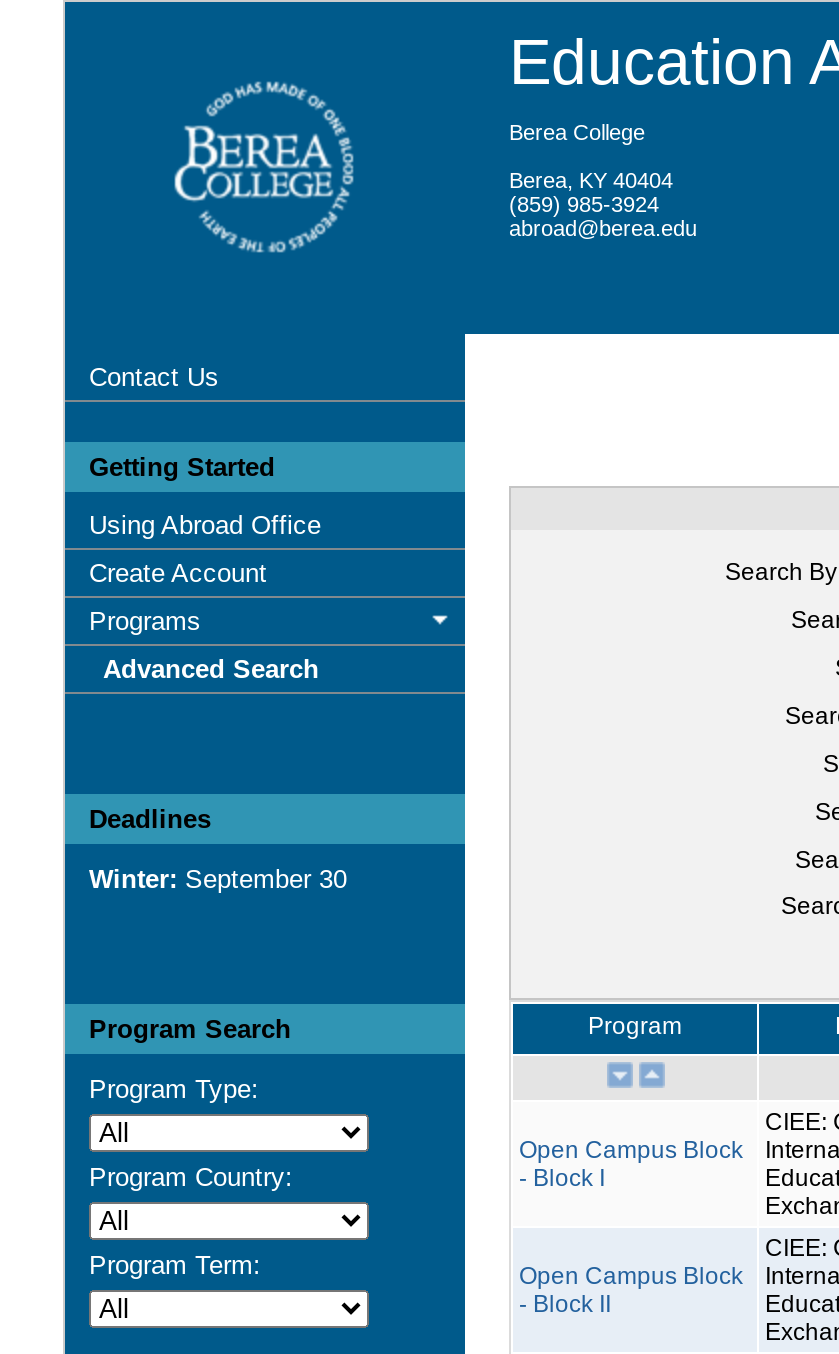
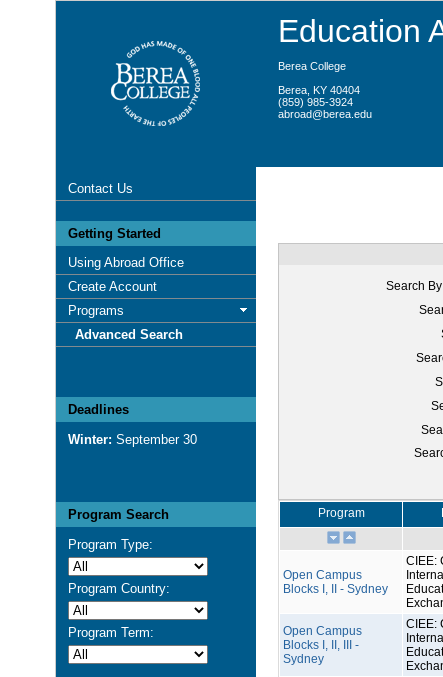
[519,1136,743,1192] Open Campus Block | - Block I -> [283,568,388,596] Open Campus | Blocks I, II - Sydney
[519,1262,743,1318] Open Campus Block | - Block II -> [283,624,362,666] Open Campus | Blocks I, II, III - | Sydney

